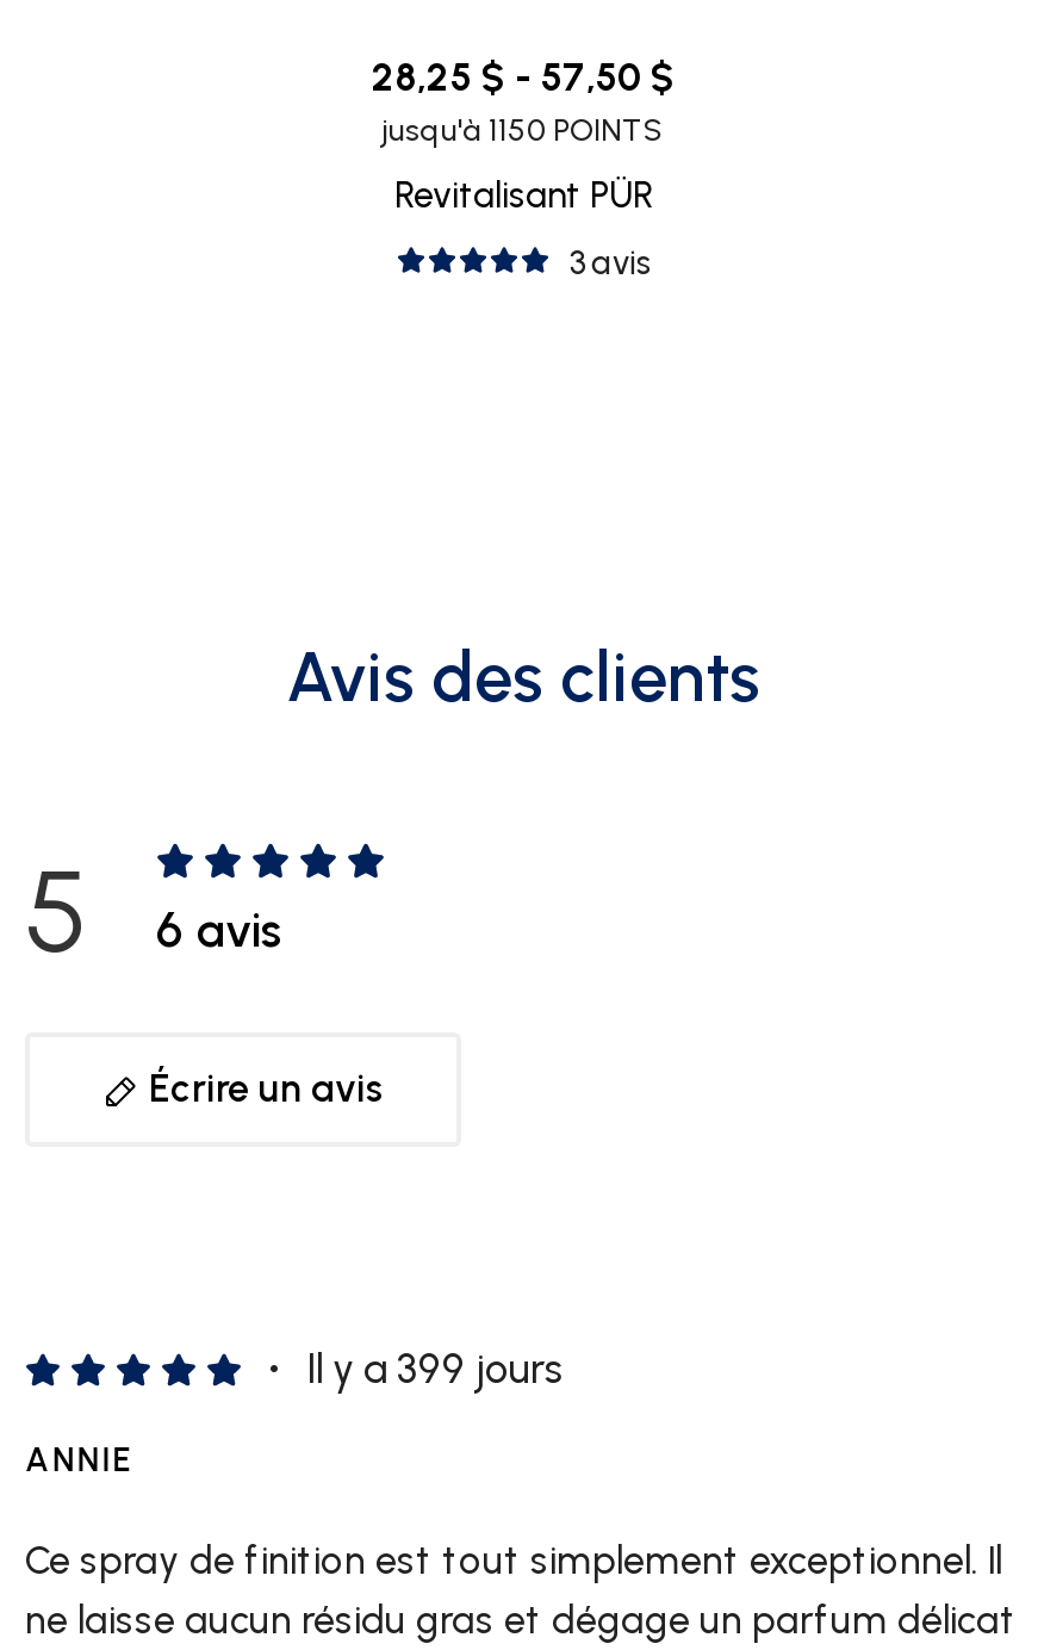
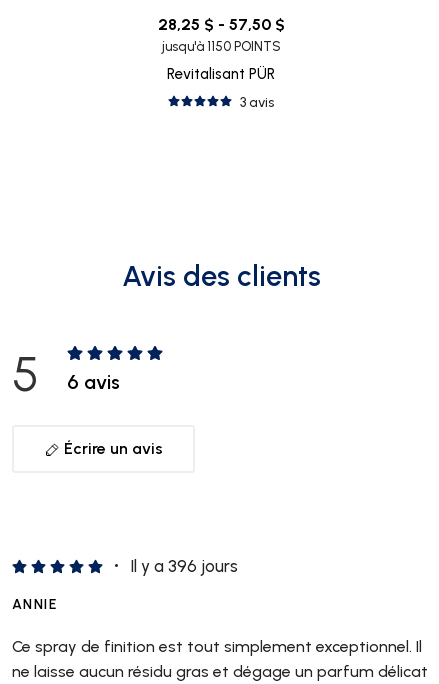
[306,1344,564,1392] Il y a 399 jours -> [130,556,238,576] Il y a 396 jours

